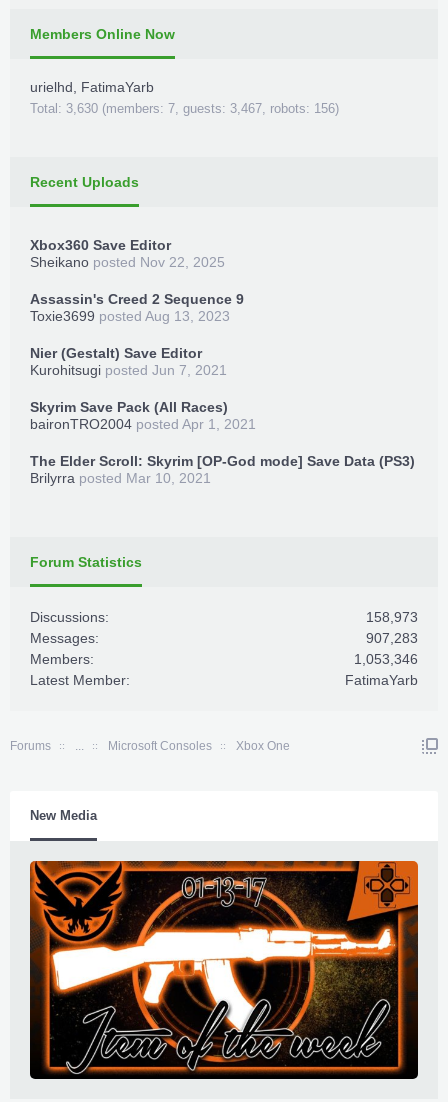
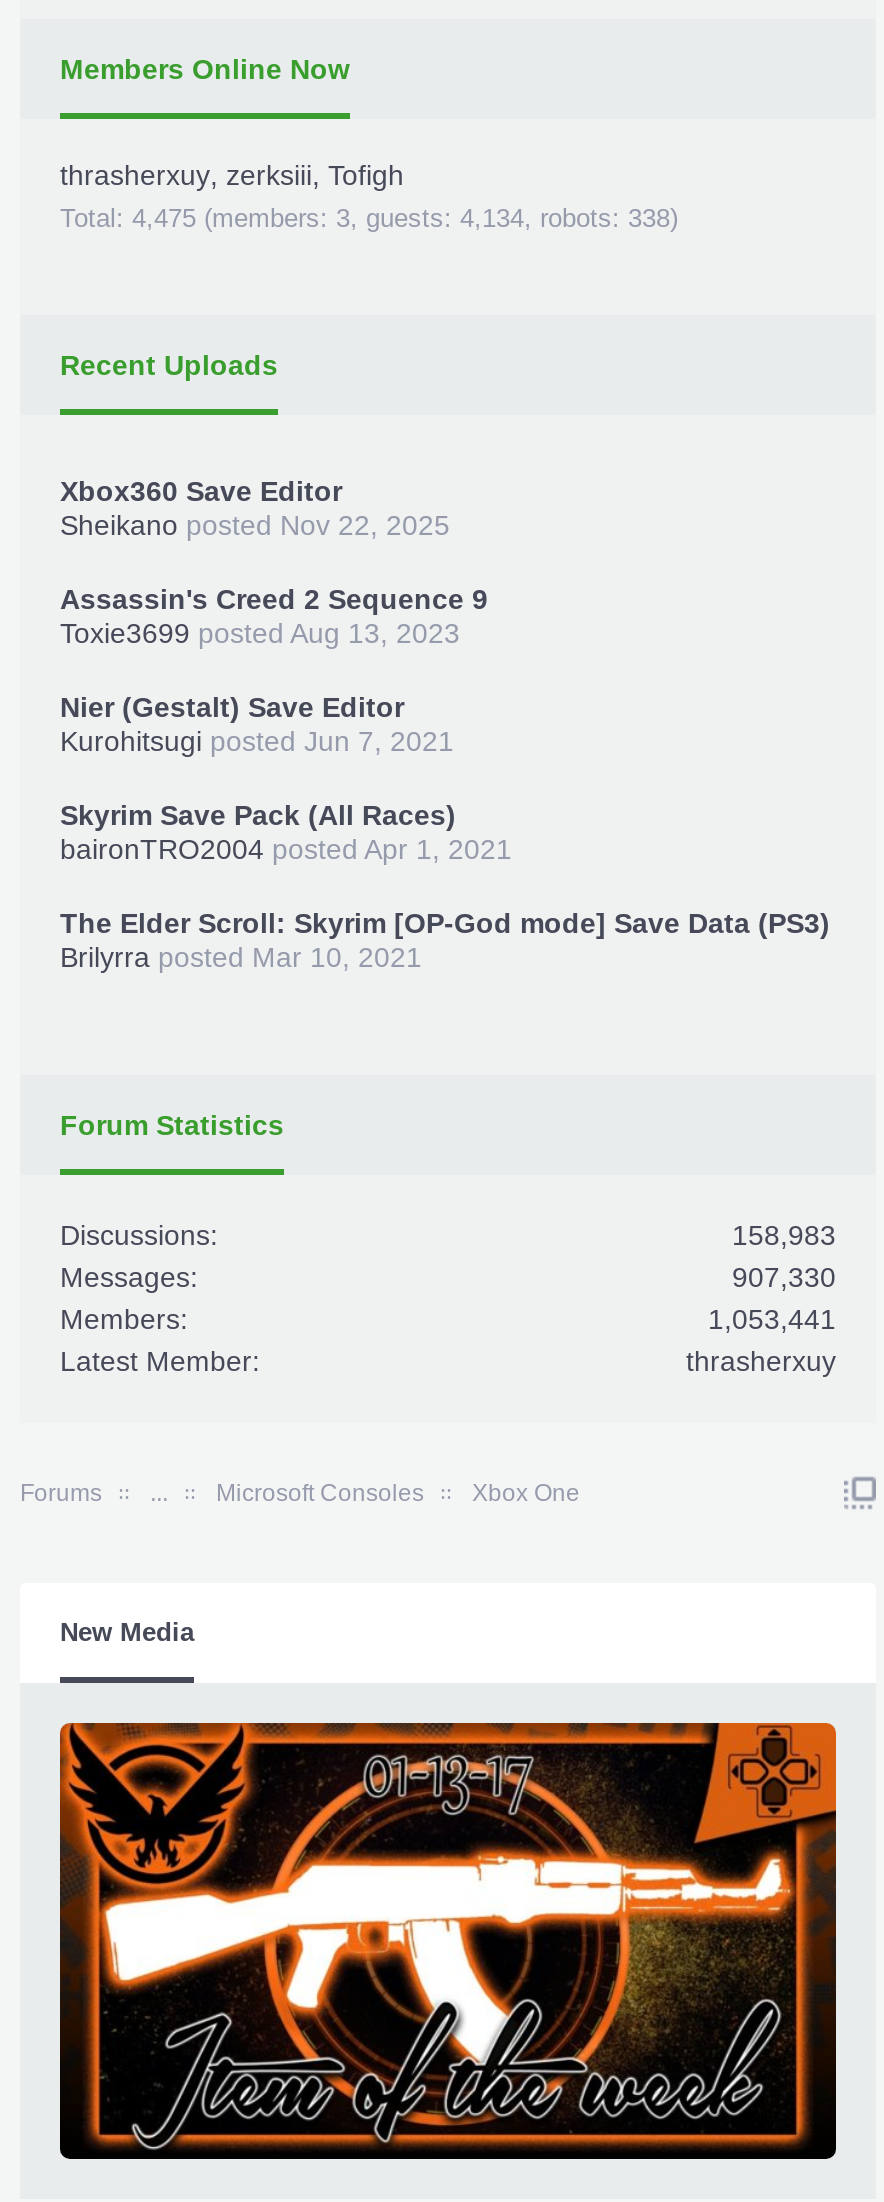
[30,79,339,116] urielhd, FatimaYarb | Total: 3,630 (members: 7, guests: 3,467, robots: 156) -> [60,159,678,233] thrasherxuy, zerksiii, Tofigh | Total: 4,475 (members: 3, guests: 4,134, robots: 338)
[366,609,418,625] 158,973 -> [732,1219,836,1251] 158,983
[366,630,418,646] 907,283 -> [732,1261,836,1293] 907,330
[354,651,418,667] 1,053,346 -> [708,1303,836,1335] 1,053,441
[345,672,418,688] FatimaYarb -> [686,1345,836,1377] thrasherxuy

